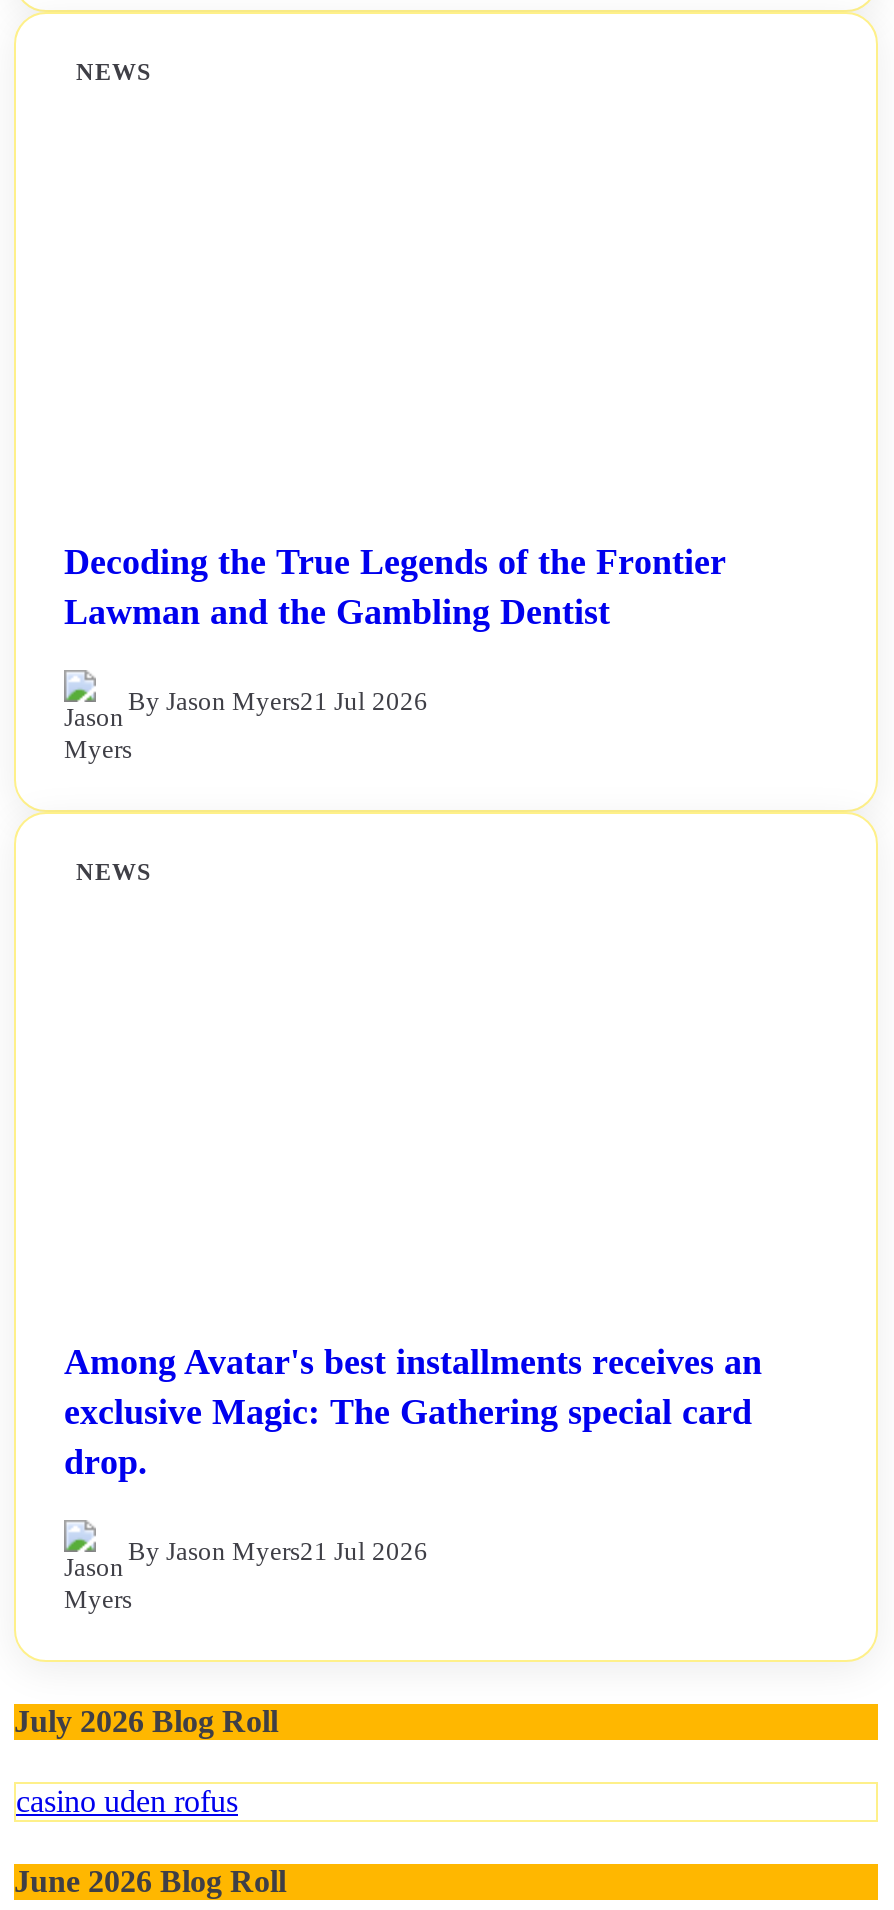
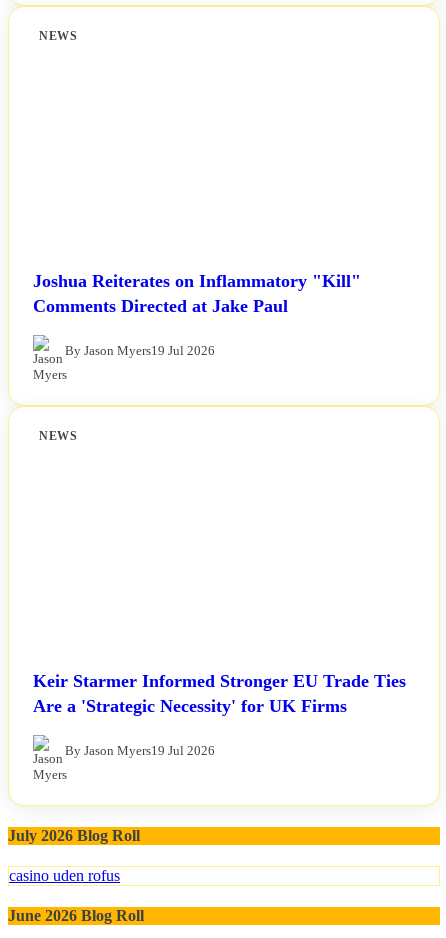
[64,541,726,631] Decoding the True Legends of the Frontier | Lawman and the Gambling Dentist -> [33,270,361,315] Joshua Reiterates on Inflammatory "Kill" | Comments Directed at Jake Paul
[128,685,428,715] By Jason Myers21 Jul 2026 -> [65,342,215,357] By Jason Myers19 Jul 2026
[64,1341,762,1481] Among Avatar's best installments receives an | exclusive Magic: The Gathering special card | drop. -> [33,670,406,715] Keir Starmer Informed Stronger EU Trade Ties | Are a 'Strategic Necessity' for UK Firms
[128,1535,428,1565] By Jason Myers21 Jul 2026 -> [65,742,215,757] By Jason Myers19 Jul 2026

